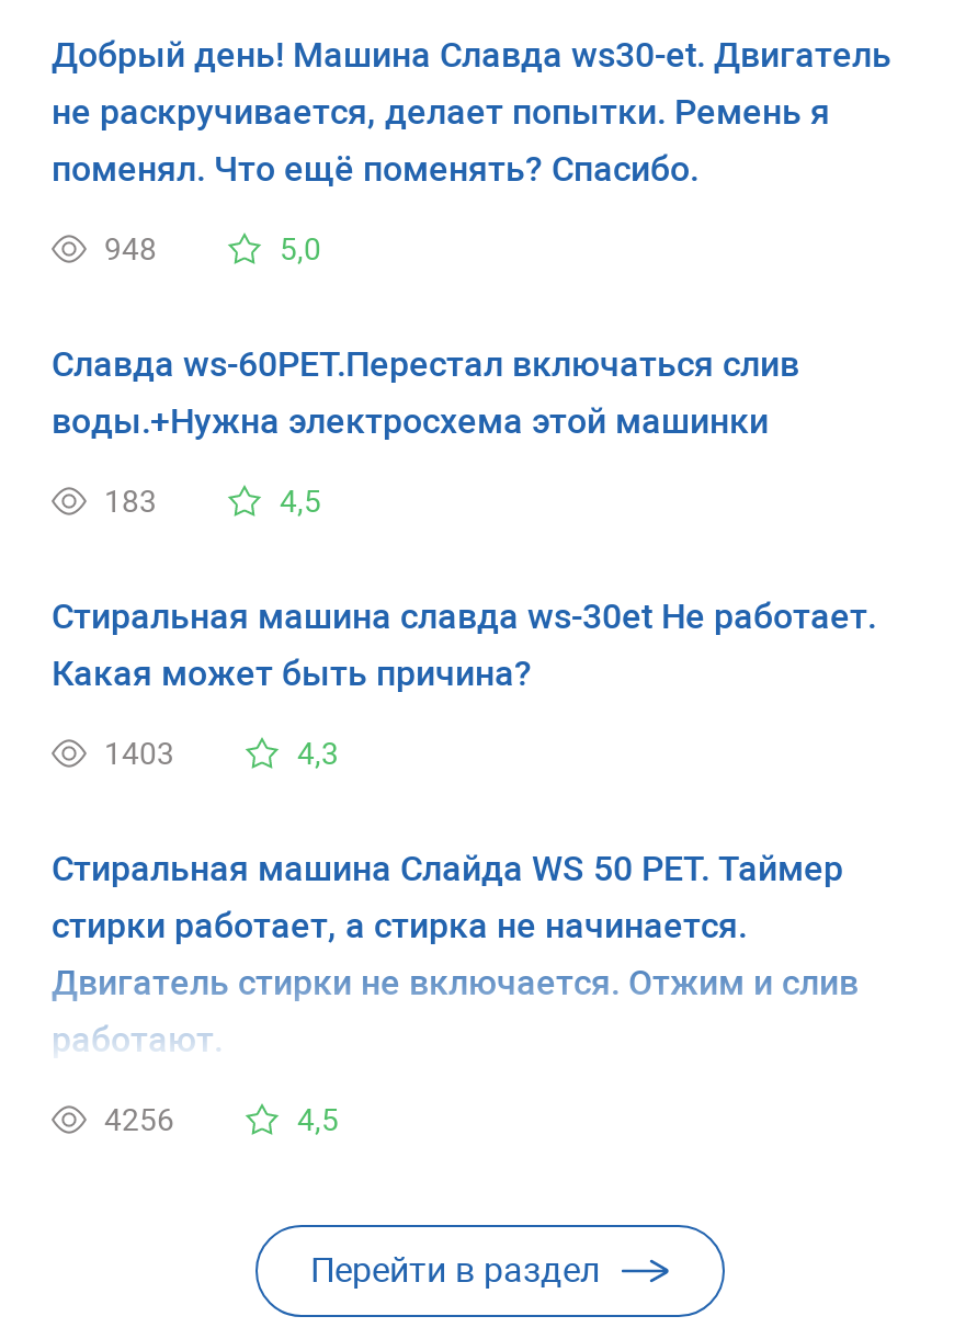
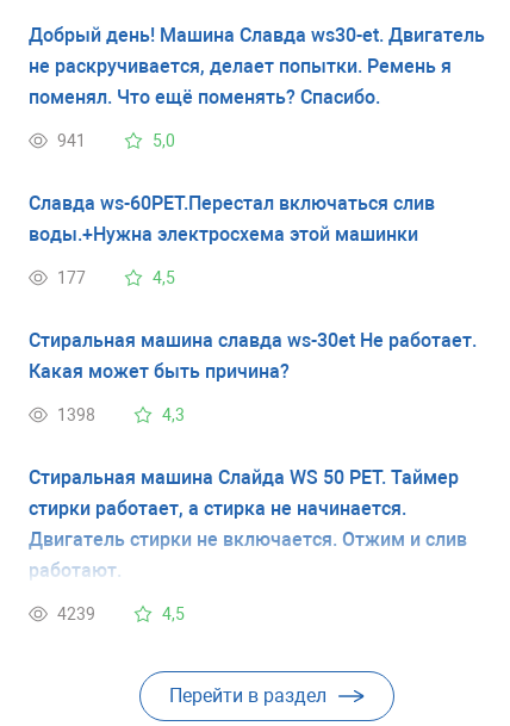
[104,230,157,265] 948 -> [57,131,86,150] 941
[104,483,157,518] 183 -> [57,268,86,287] 177
[104,735,174,770] 1403 -> [57,405,95,424] 1398
[104,1101,174,1136] 4256 -> [57,604,95,623] 4239

